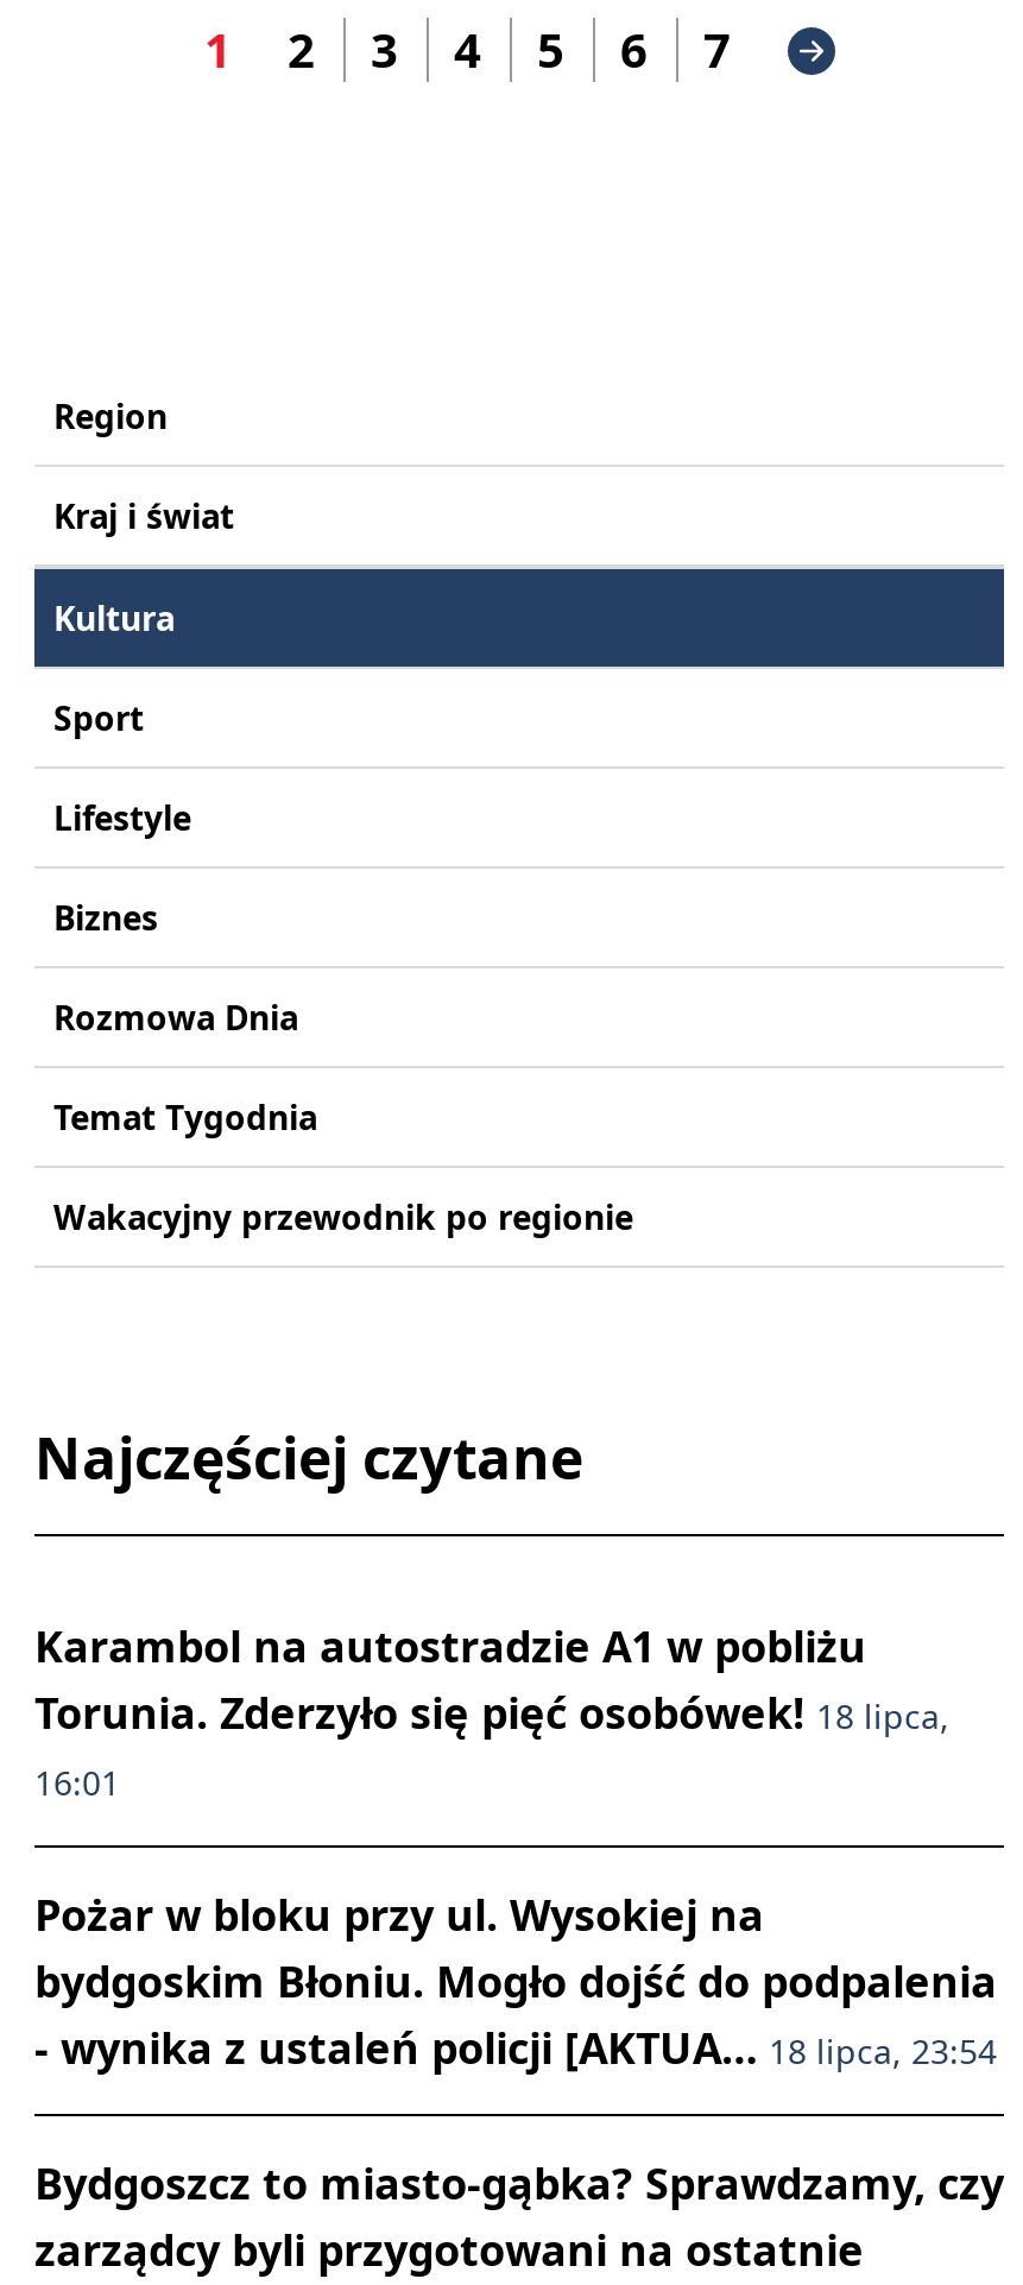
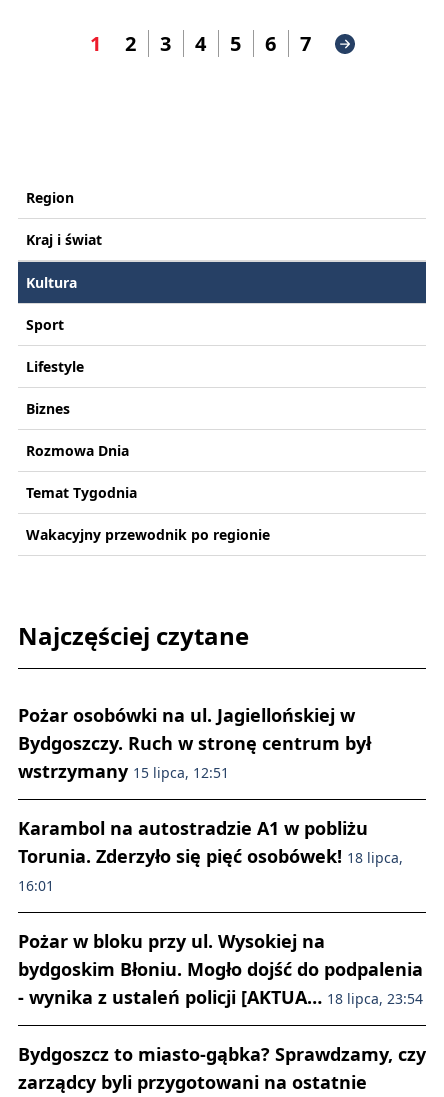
none -> [18,703,371,783] Pożar osobówki na ul. Jagiellońskiej w | Bydgoszczy. Ruch w stronę centrum był | wstrzymany 15 lipca, 12:51

